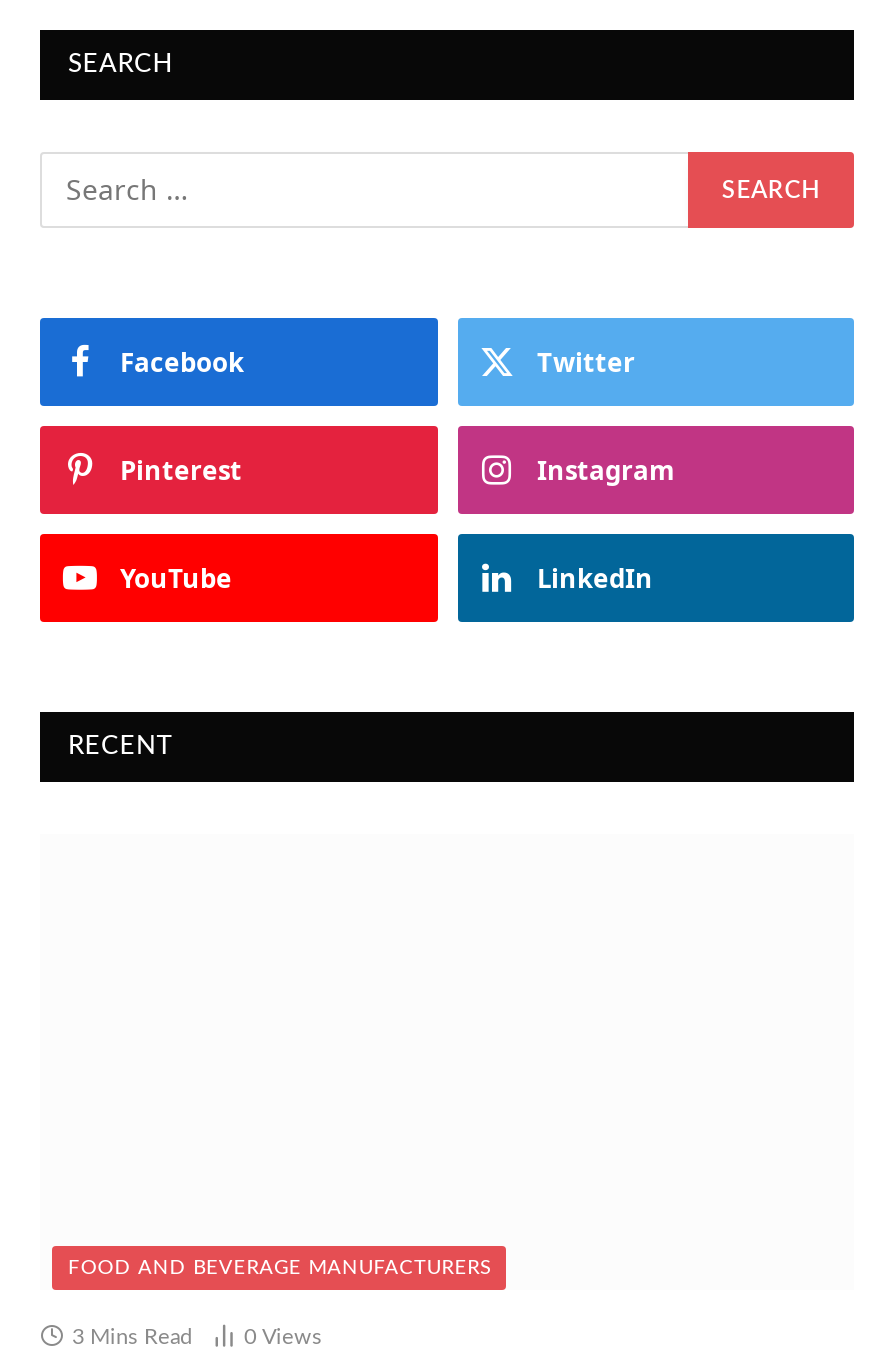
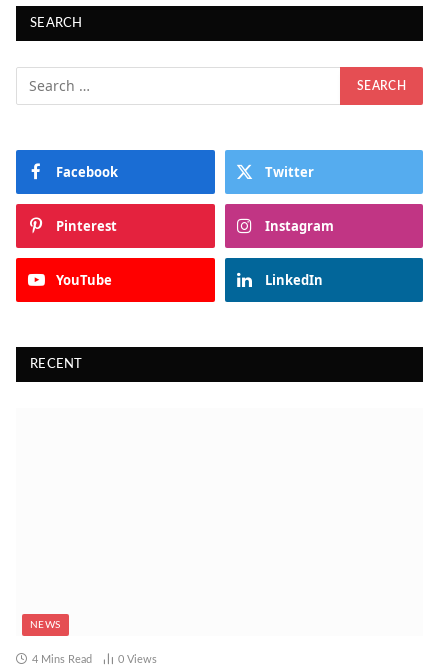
[68,1259,491,1279] FOOD AND BEVERAGE MANUFACTURERS -> [30,620,61,630] NEWS
[72,1327,192,1349] 3 Mins Read -> [32,654,92,665] 4 Mins Read

